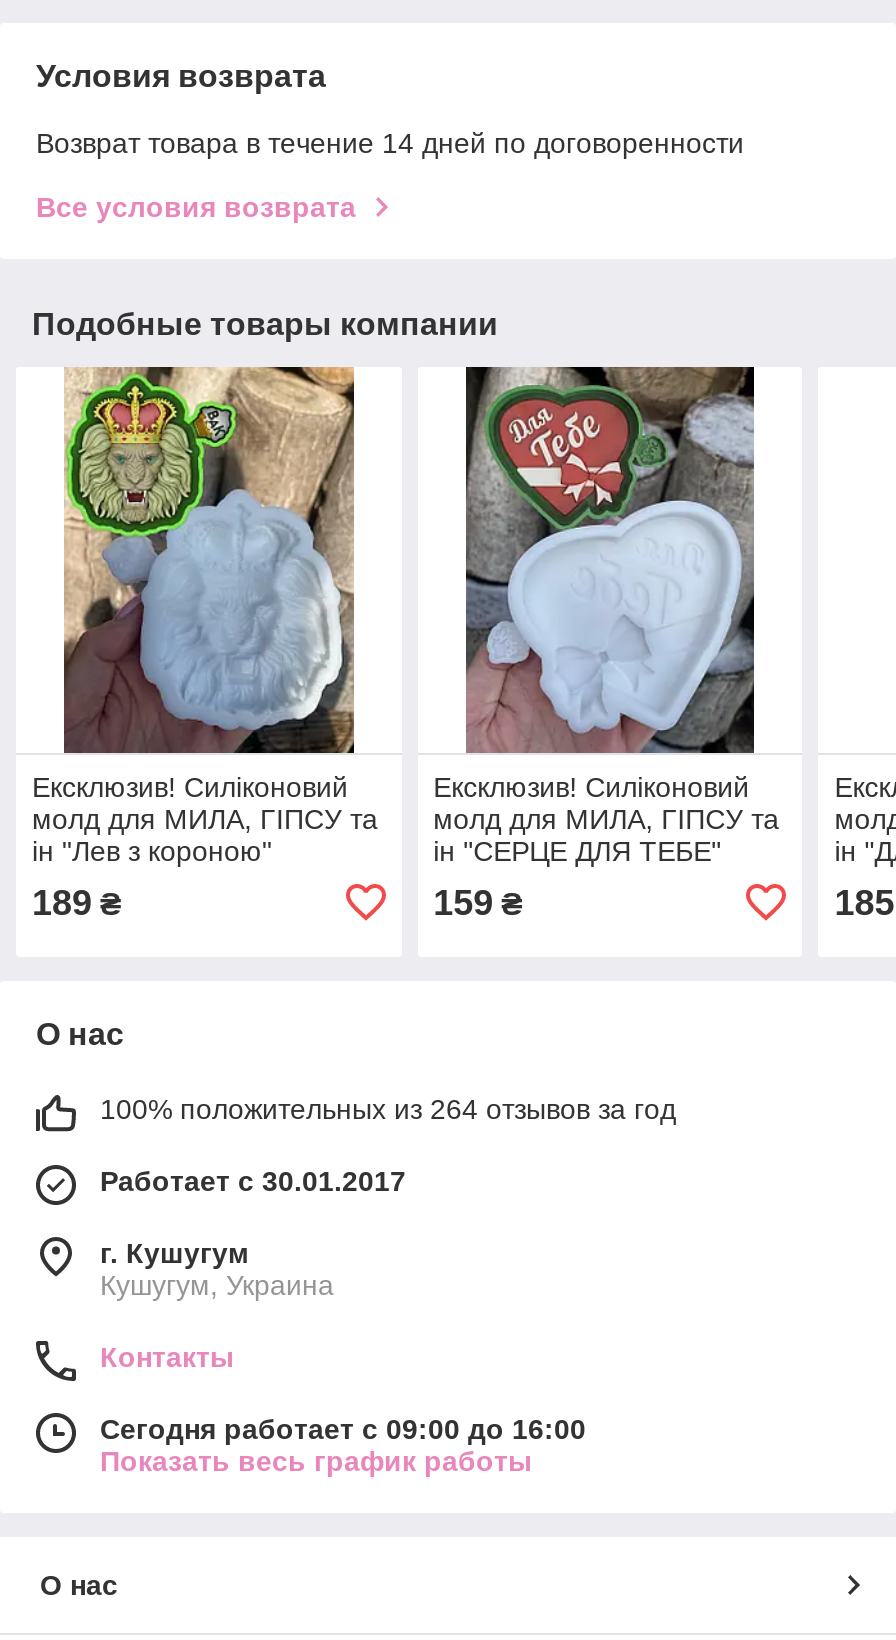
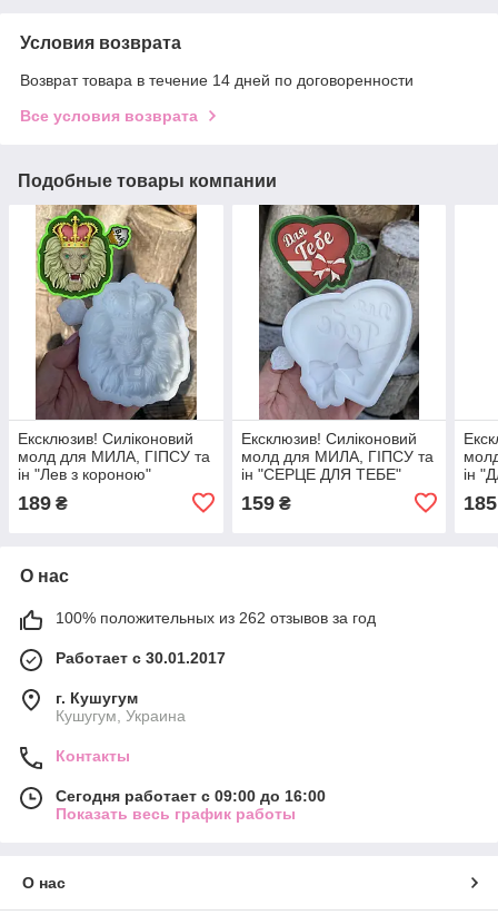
[100,1093,676,1125] 100% положительных из 264 отзывов за год -> [56,609,376,626] 100% положительных из 262 отзывов за год

